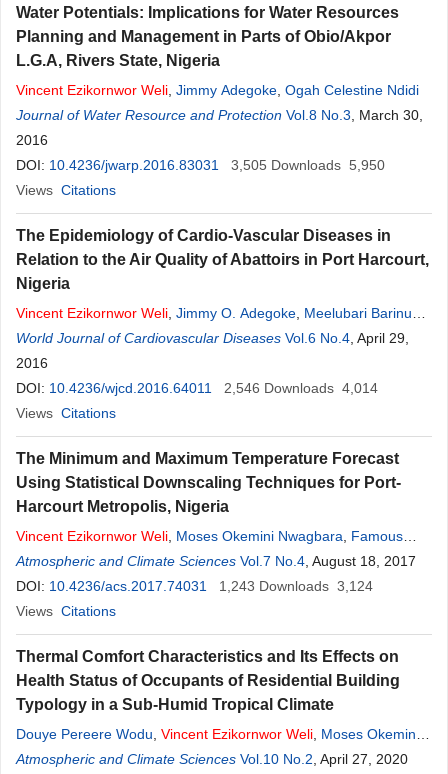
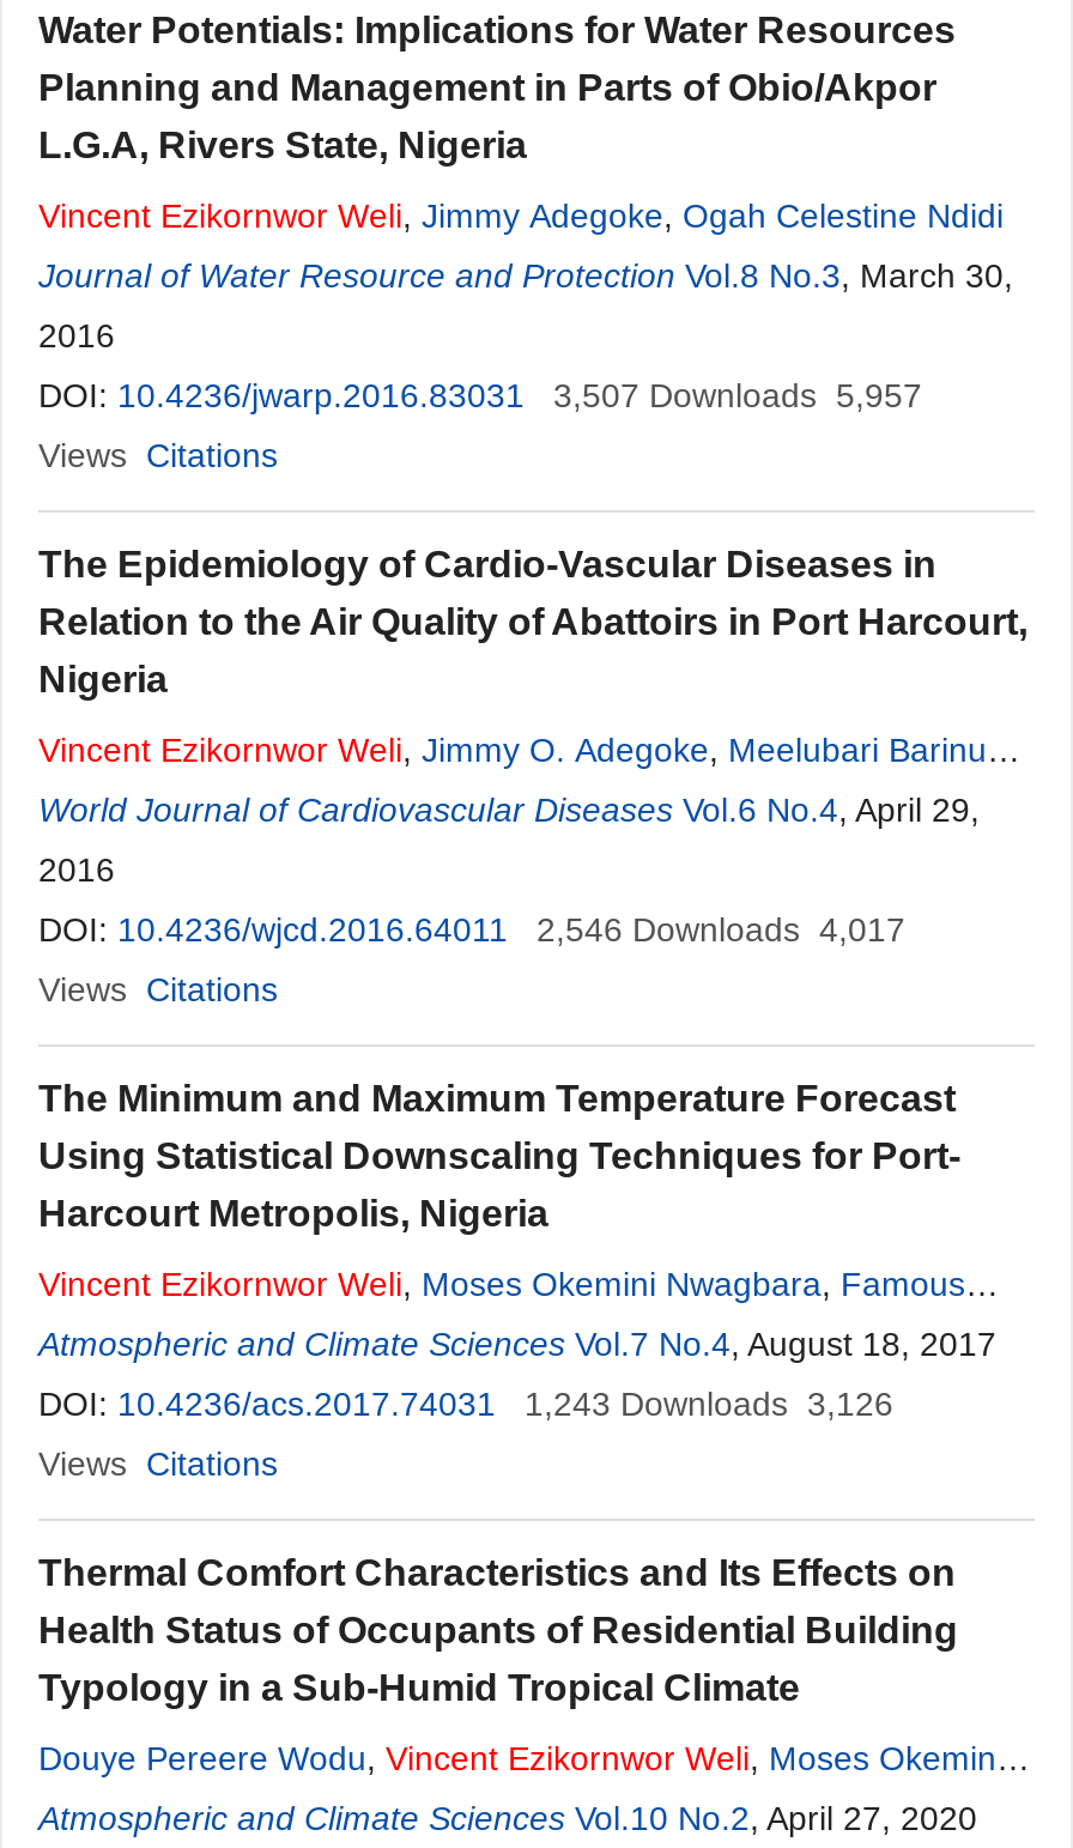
[16,157,385,173] DOI: 10.4236/jwarp.2016.83031 3,505 Downloads 5,950 -> [38,376,922,414] DOI: 10.4236/jwarp.2016.83031 3,507 Downloads 5,957
[16,380,378,396] DOI: 10.4236/wjcd.2016.64011 2,546 Downloads 4,014 -> [38,910,905,949] DOI: 10.4236/wjcd.2016.64011 2,546 Downloads 4,017
[16,578,373,594] DOI: 10.4236/acs.2017.74031 1,243 Downloads 3,124 -> [38,1385,893,1423] DOI: 10.4236/acs.2017.74031 1,243 Downloads 3,126

